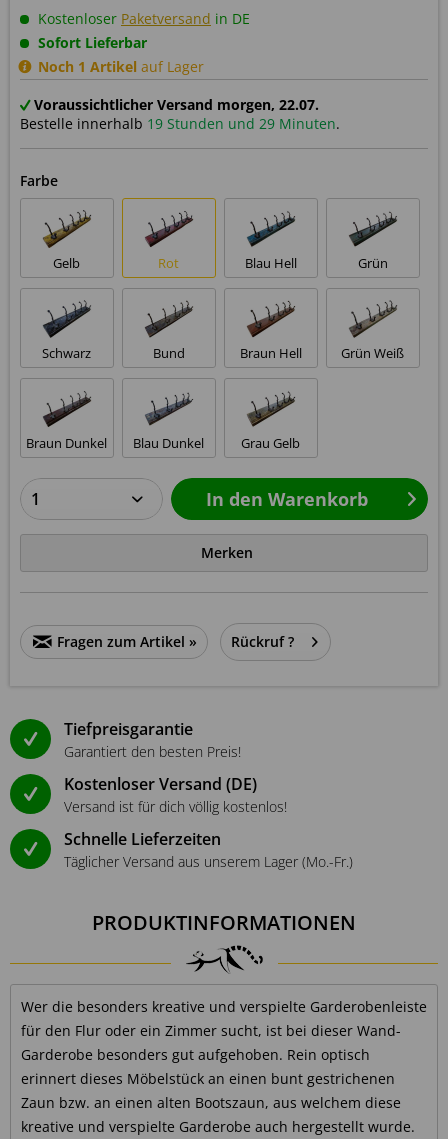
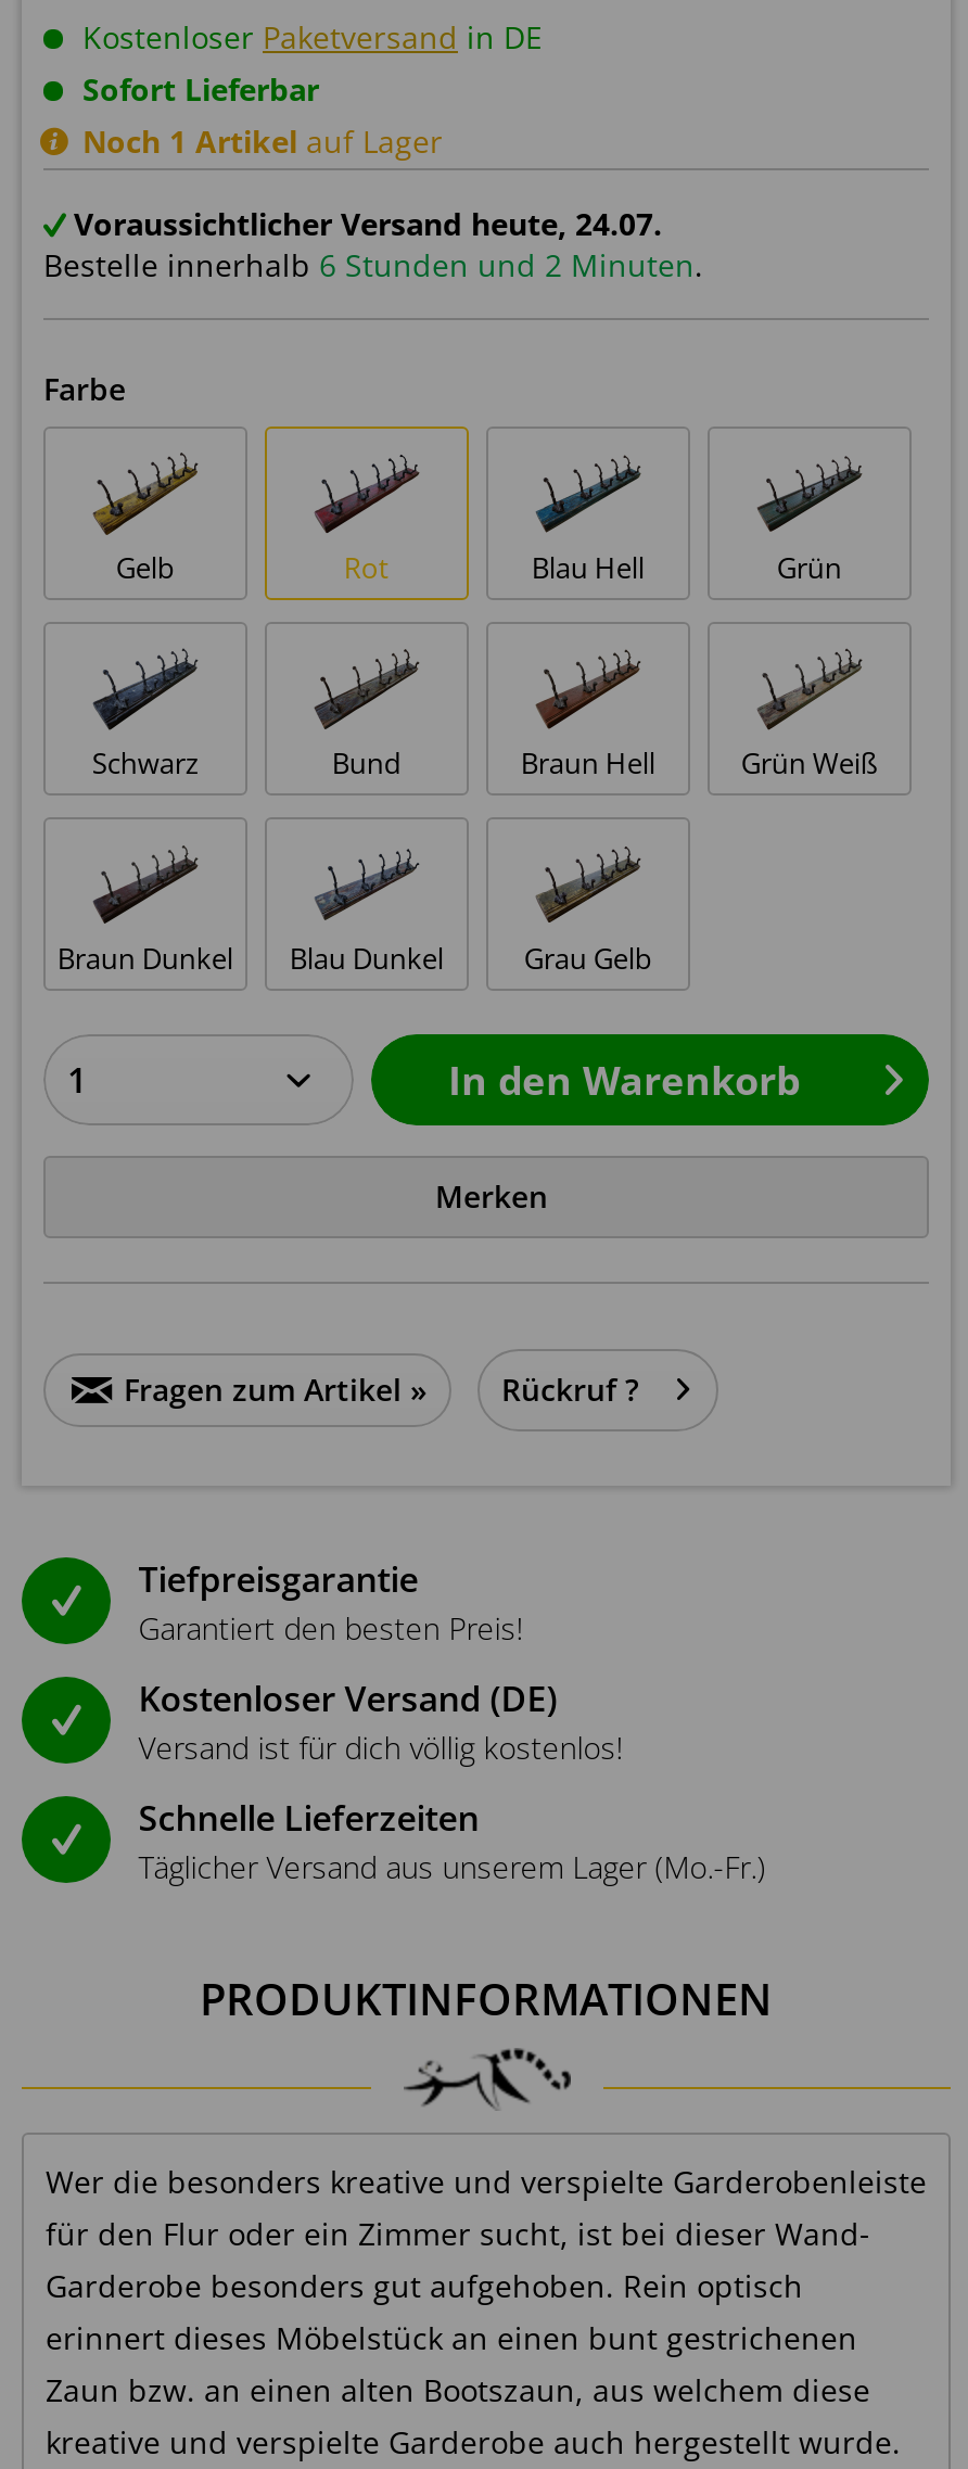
[34,95,319,114] Voraussichtlicher Versand morgen, 22.07. -> [74,203,662,244] Voraussichtlicher Versand heute, 24.07.
[20,114,340,133] Bestelle innerhalb 19 Stunden und 29 Minuten. -> [43,244,703,285] Bestelle innerhalb 6 Stunden und 2 Minuten.

